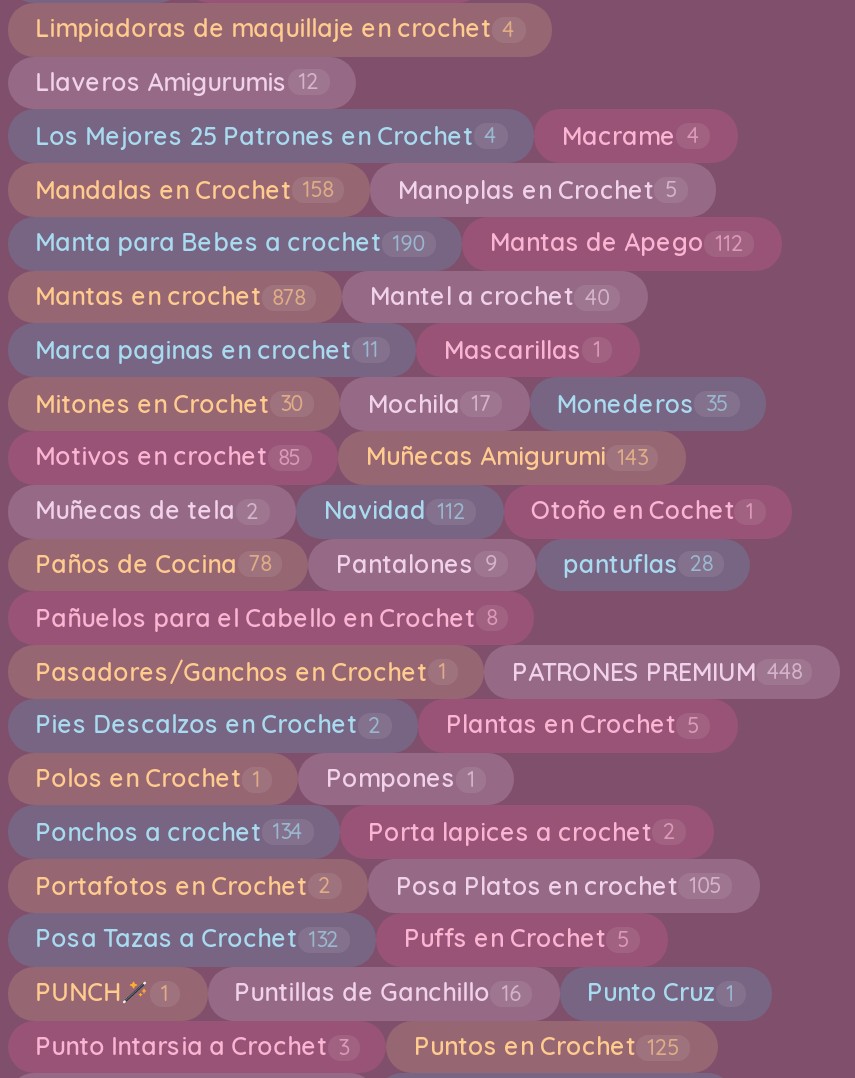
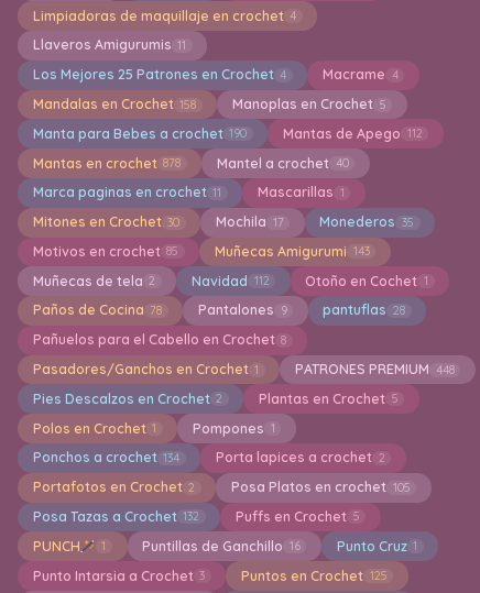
[35,67,318,97] Llaveros Amigurumis 12 -> [33,37,186,53] Llaveros Amigurumis 11

